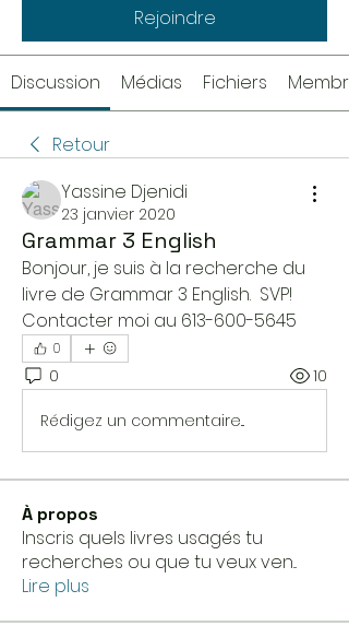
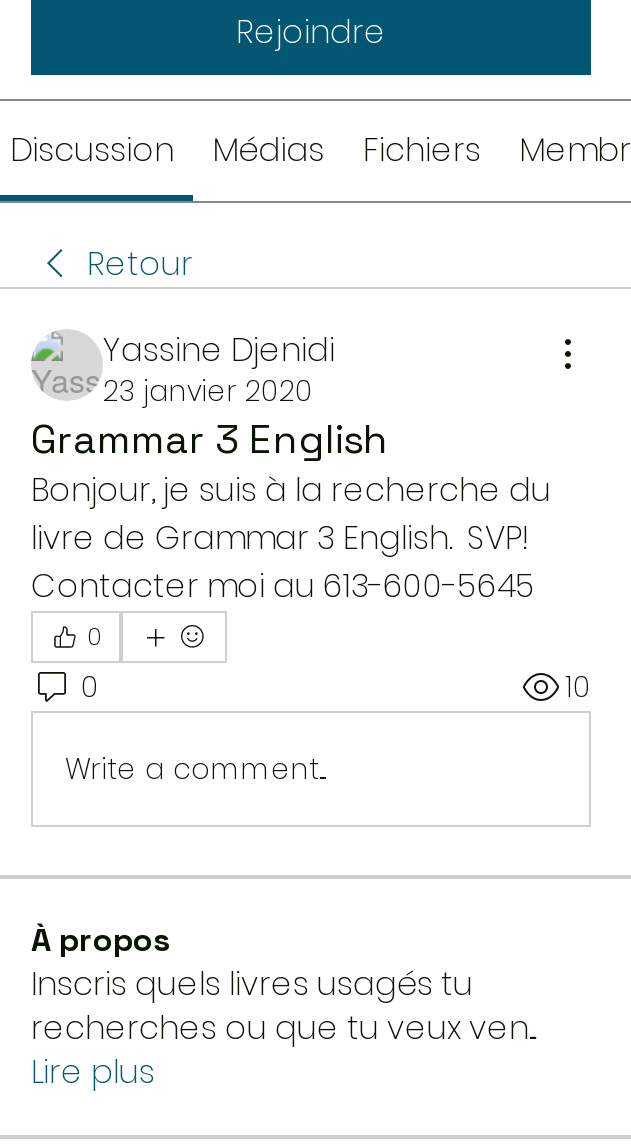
[40,409,244,431] Rédigez un commentaire... -> [65,748,325,788] Write a comment...

